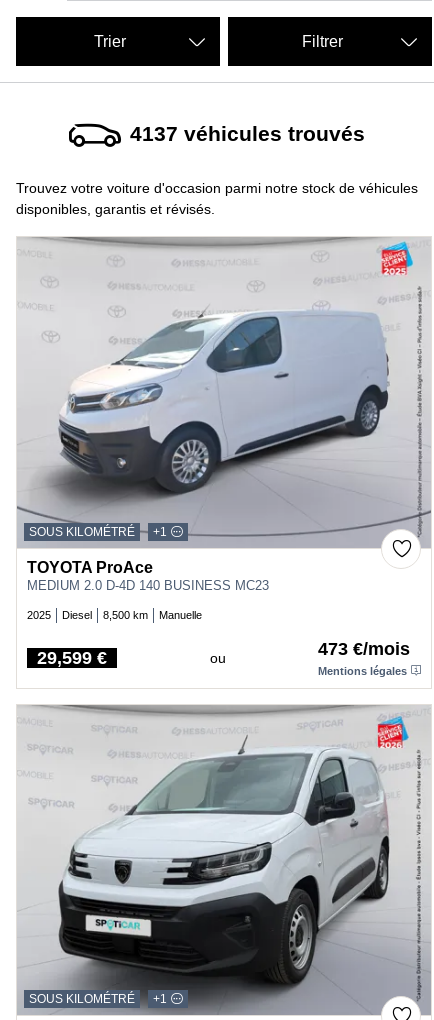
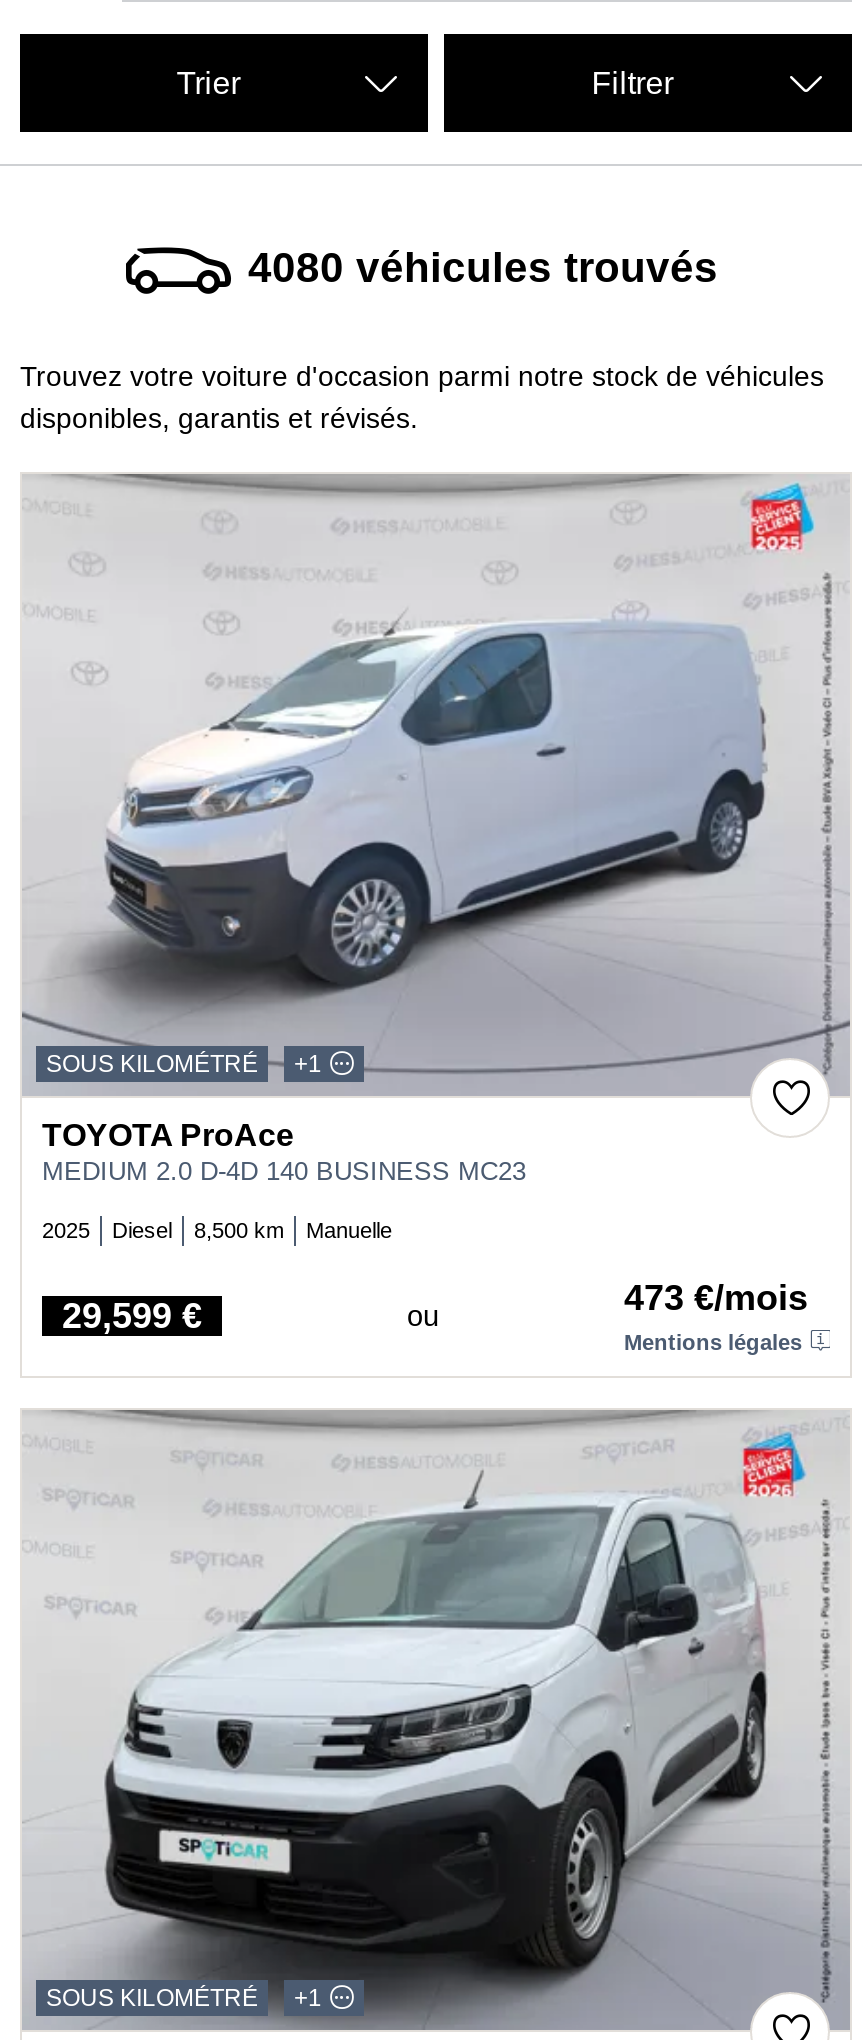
[130,122,365,145] 4137 véhicules trouvés -> [248,244,718,290] 4080 véhicules trouvés

